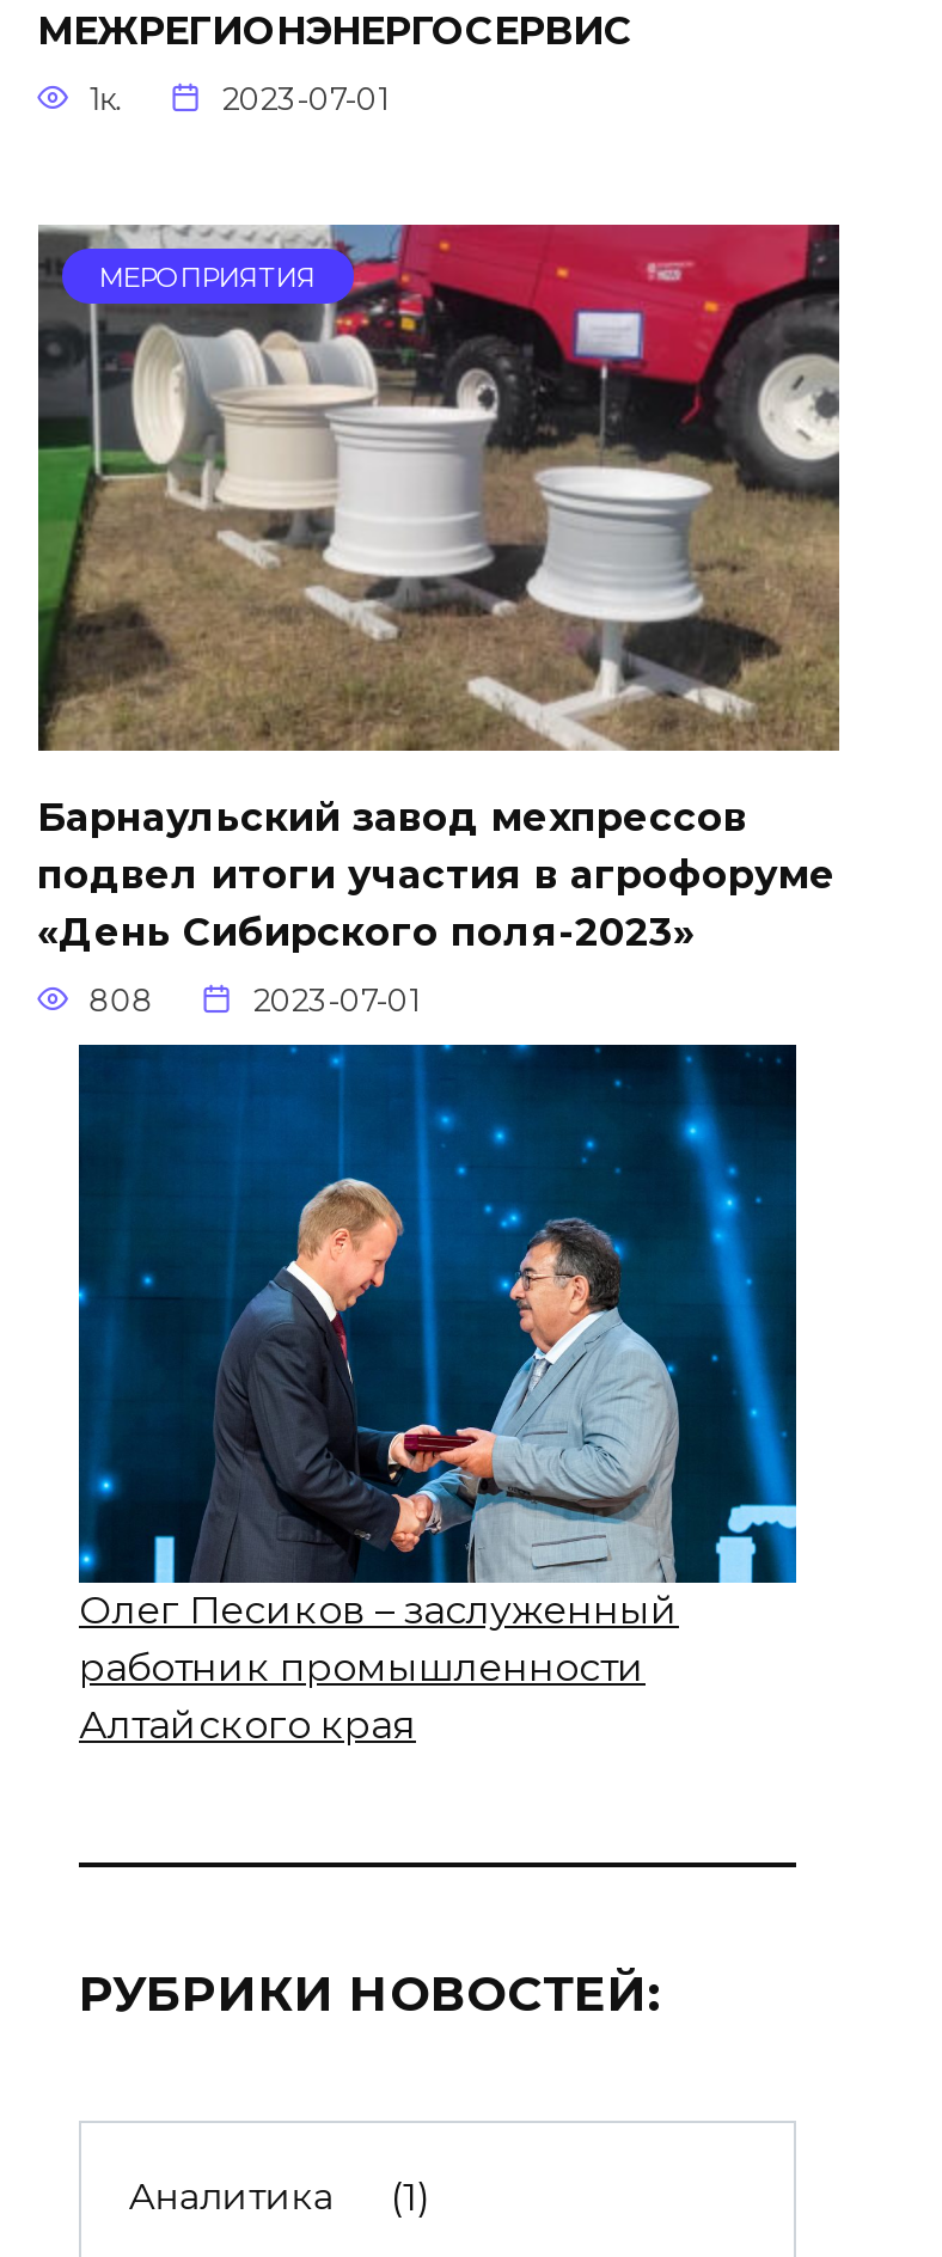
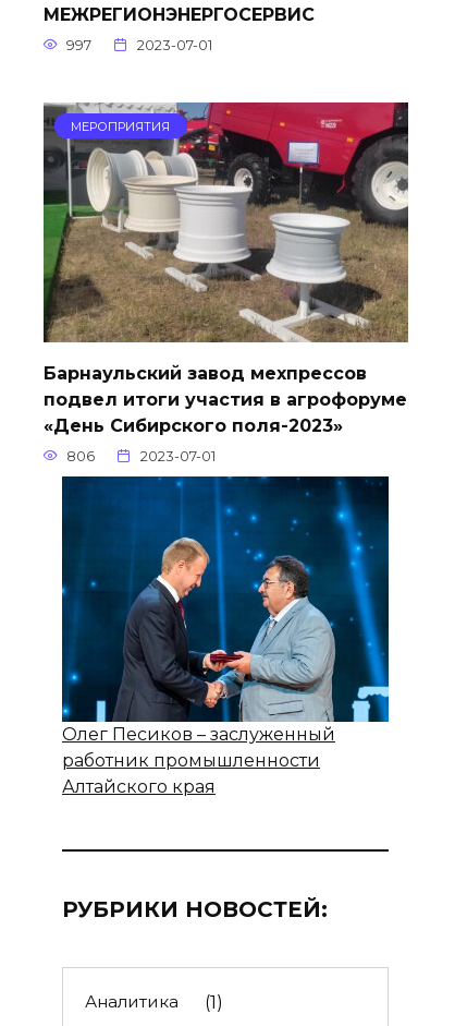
[89,80,122,116] 1к. -> [67,37,92,53] 997
[89,982,153,1018] 808 -> [67,448,95,464] 806

